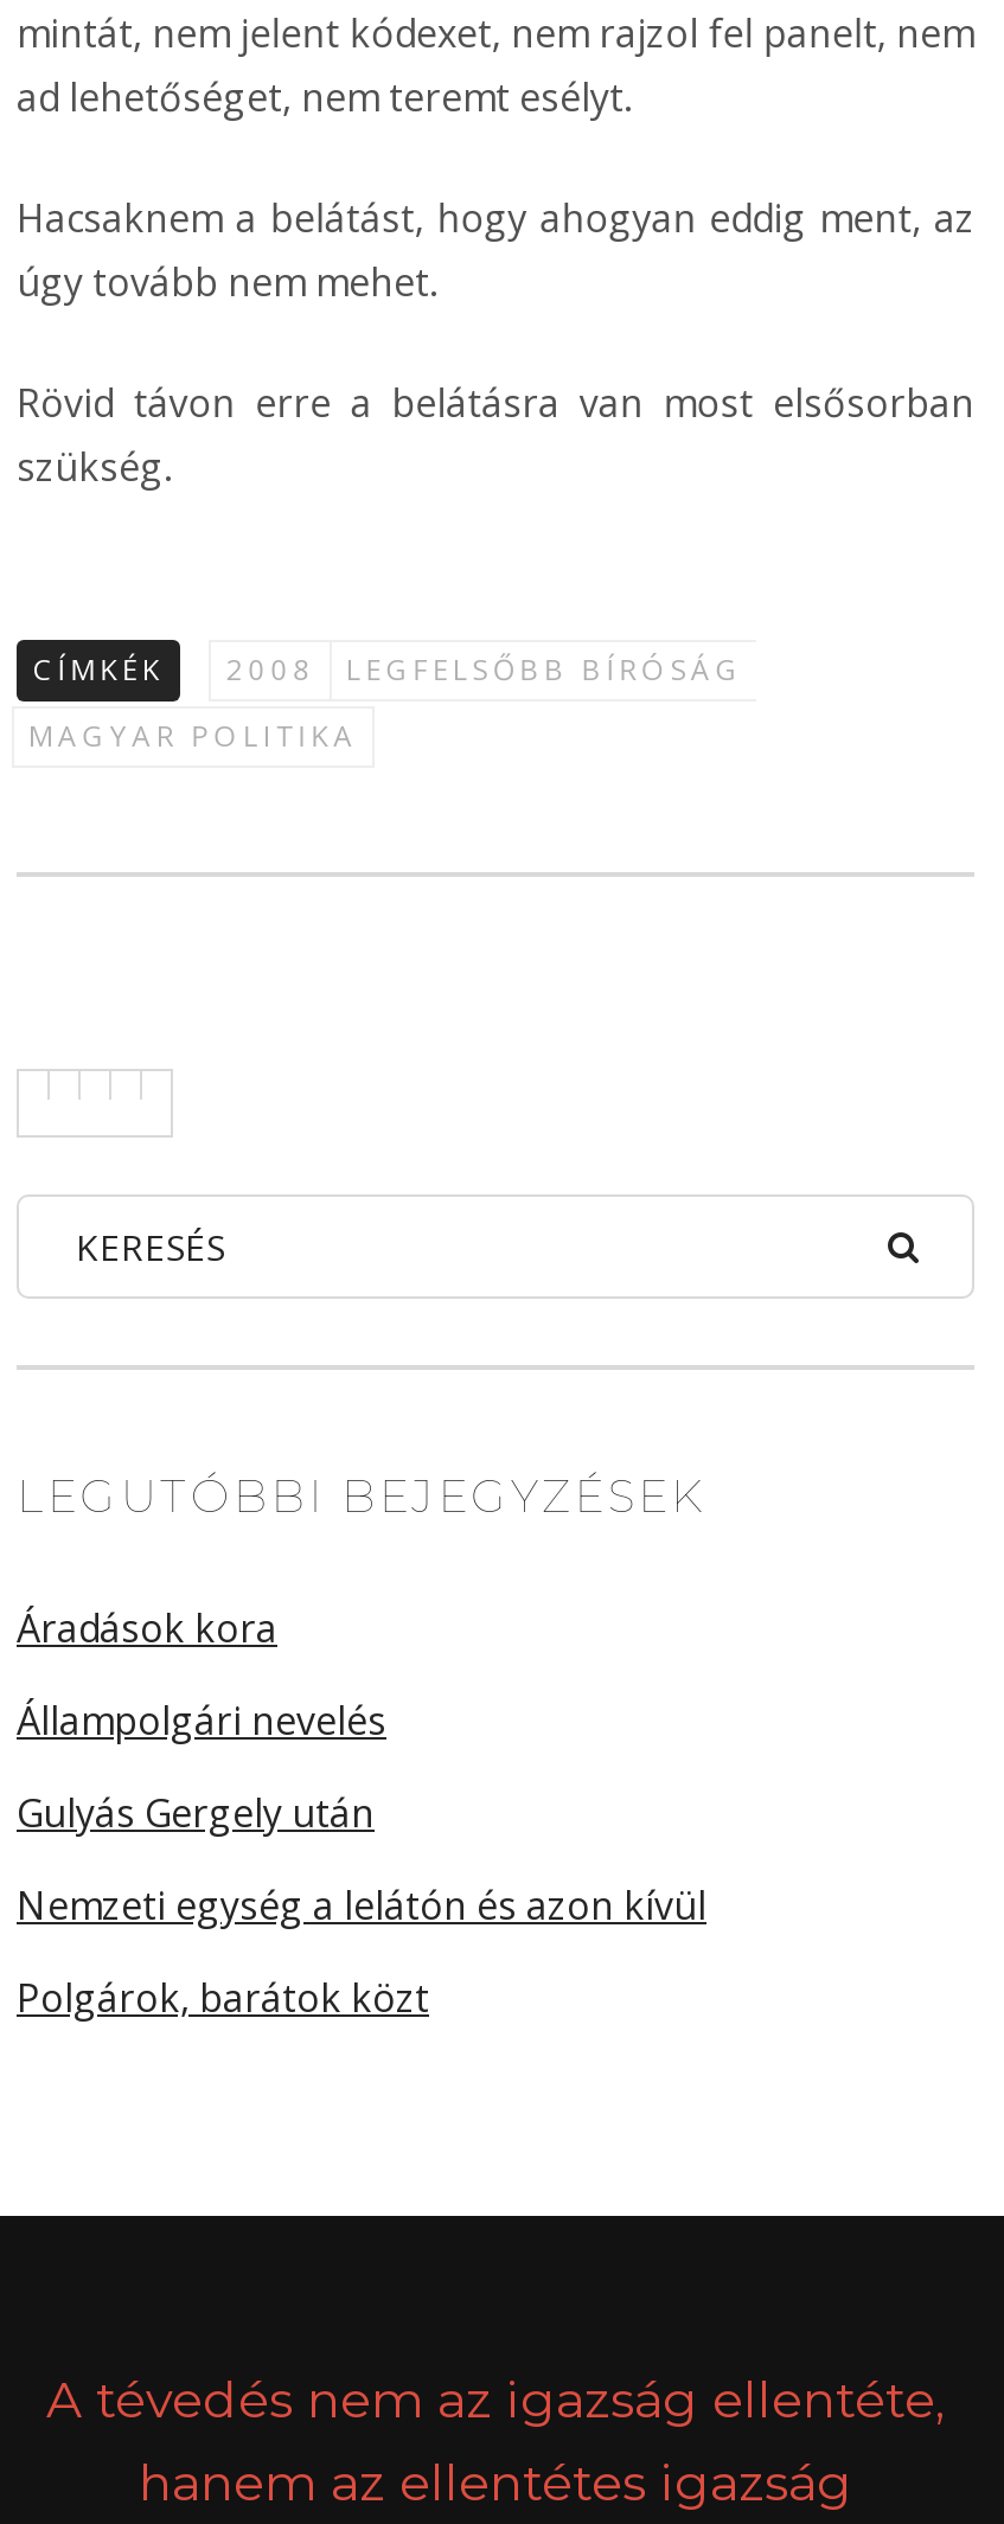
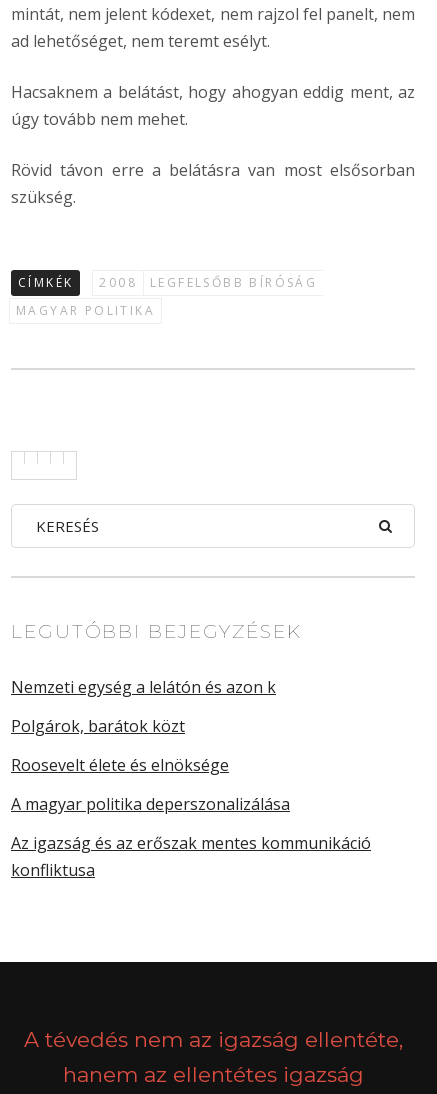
[17,1602,706,1932] Áradások kora | Állampolgári nevelés | Gulyás Gergely után | Nemzeti egység a lelátón és azon kívül -> [11,676,276,698] Nemzeti egység a lelátón és azon k
moved [17,1972,429,2024] -> [11,715,185,737]: Polgárok, barátok közt
none -> [11,754,371,881] Roosevelt élete és elnöksége | A magyar politika deperszonalizálása | Az igazság és az erőszak mentes kommunikáció | konfliktusa

